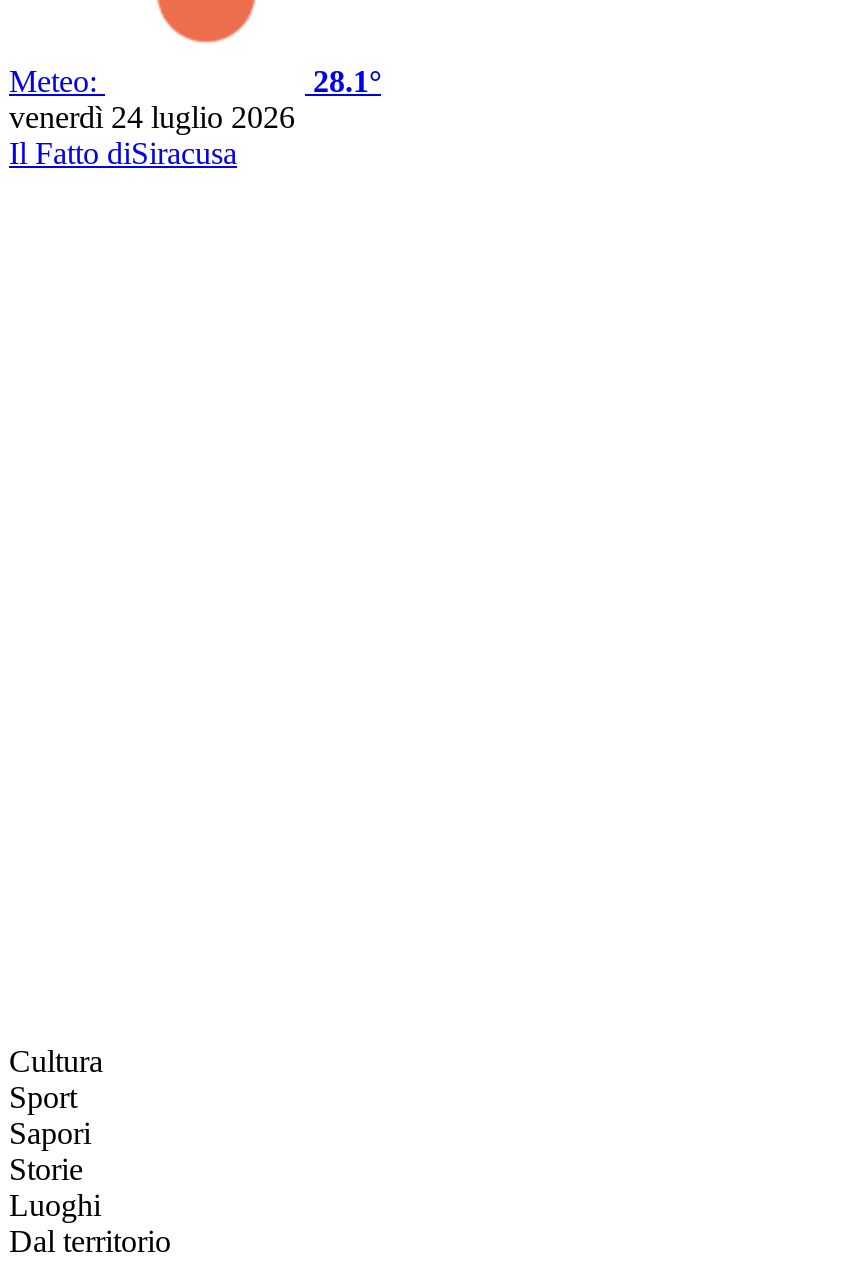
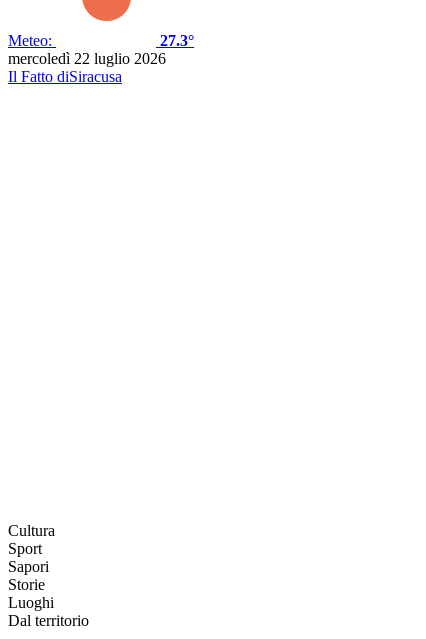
[313,64,381,98] 28.1° -> [160,32,194,49] 27.3°
[9,100,295,134] venerdì 24 luglio 2026 -> [8,50,166,67] mercoledì 22 luglio 2026

